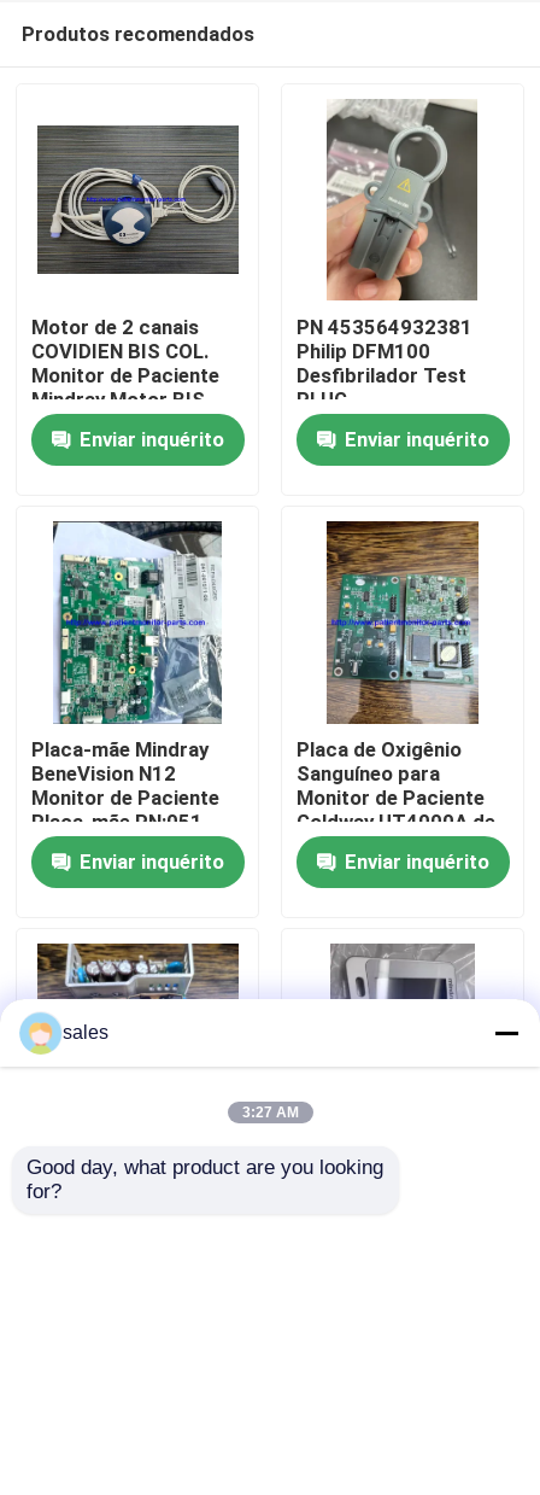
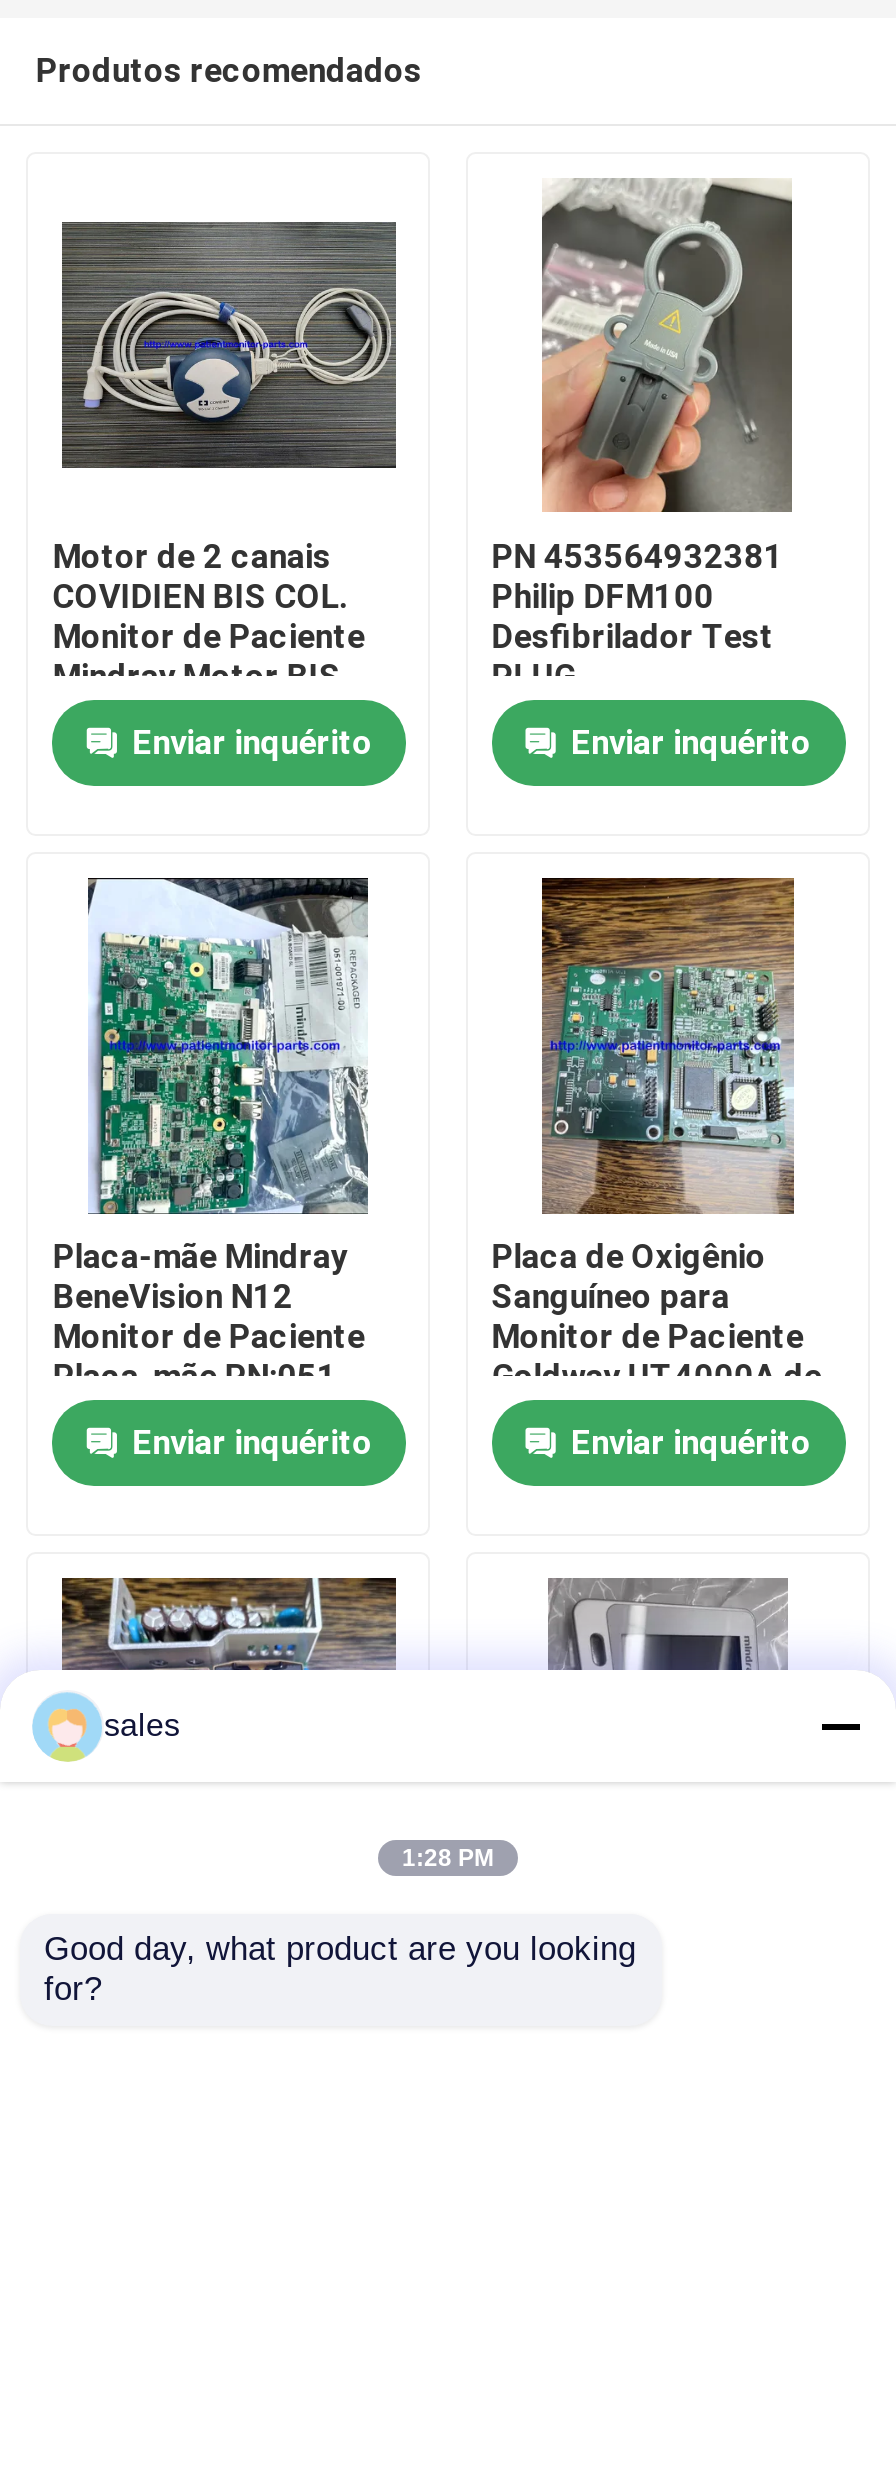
[242,1104,298,1121] 3:27 AM -> [402,1844,494,1872] 1:28 PM

